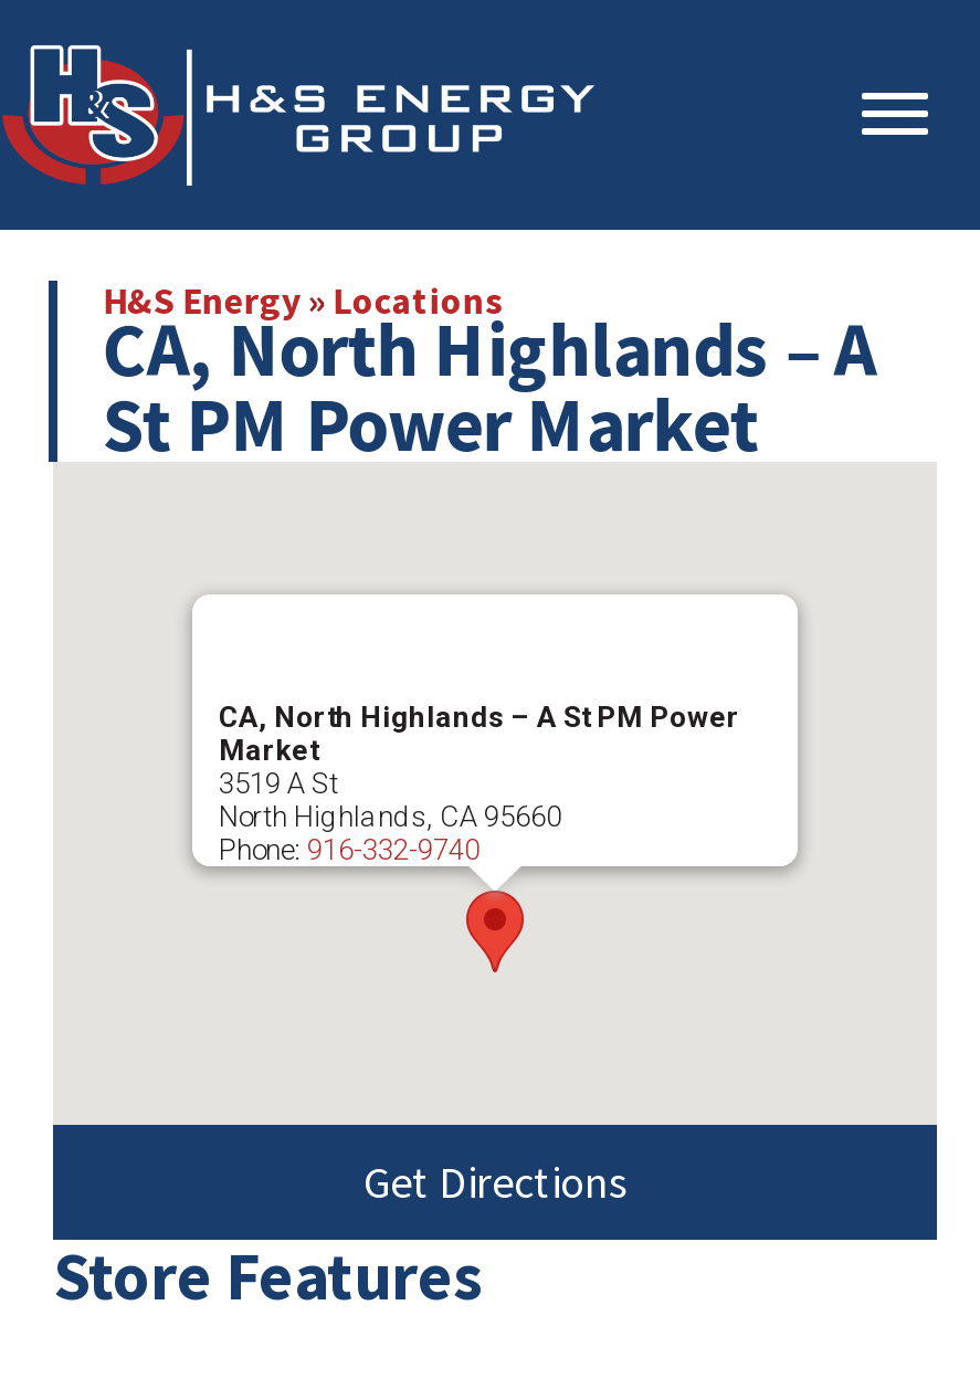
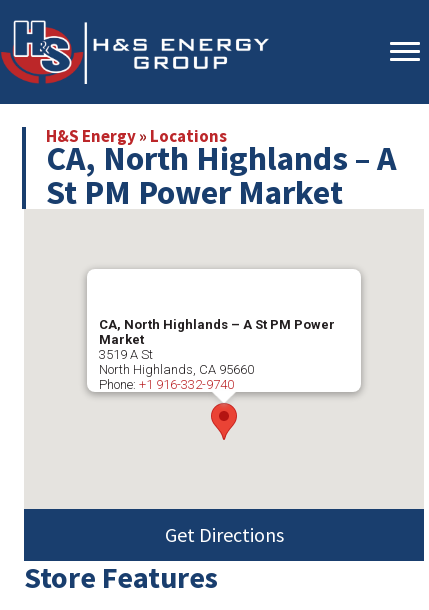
[219,834,480,867] Phone: 916-332-9740 -> [99,377,234,392] Phone: +1 916-332-9740

